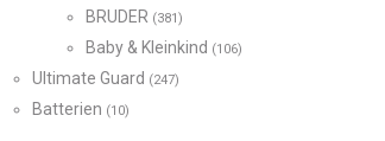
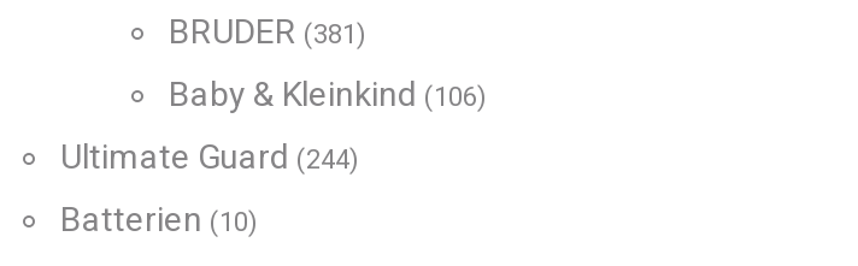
[32,69,179,88] Ultimate Guard (247) -> [60,138,359,177] Ultimate Guard (244)

